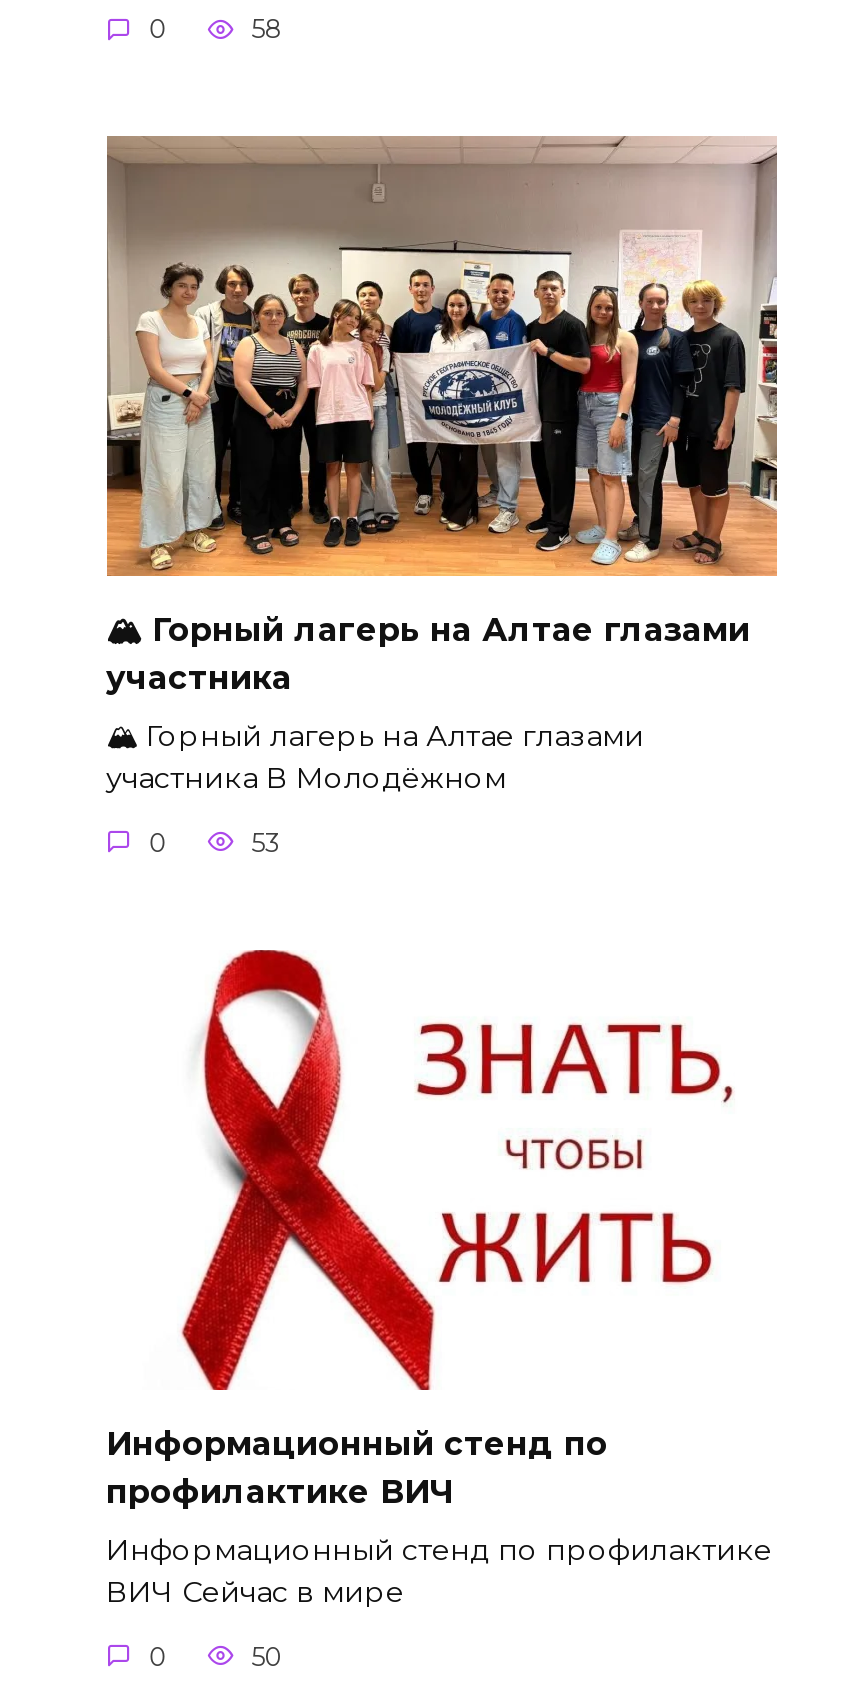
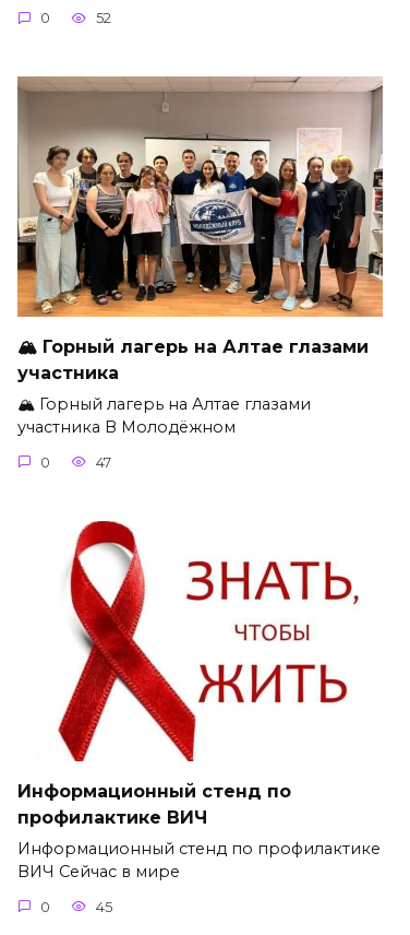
[251,14,283,44] 58 -> [96,10,111,26] 52
[251,828,281,858] 53 -> [96,454,111,471] 47
[251,1641,283,1671] 50 -> [96,899,112,915] 45

